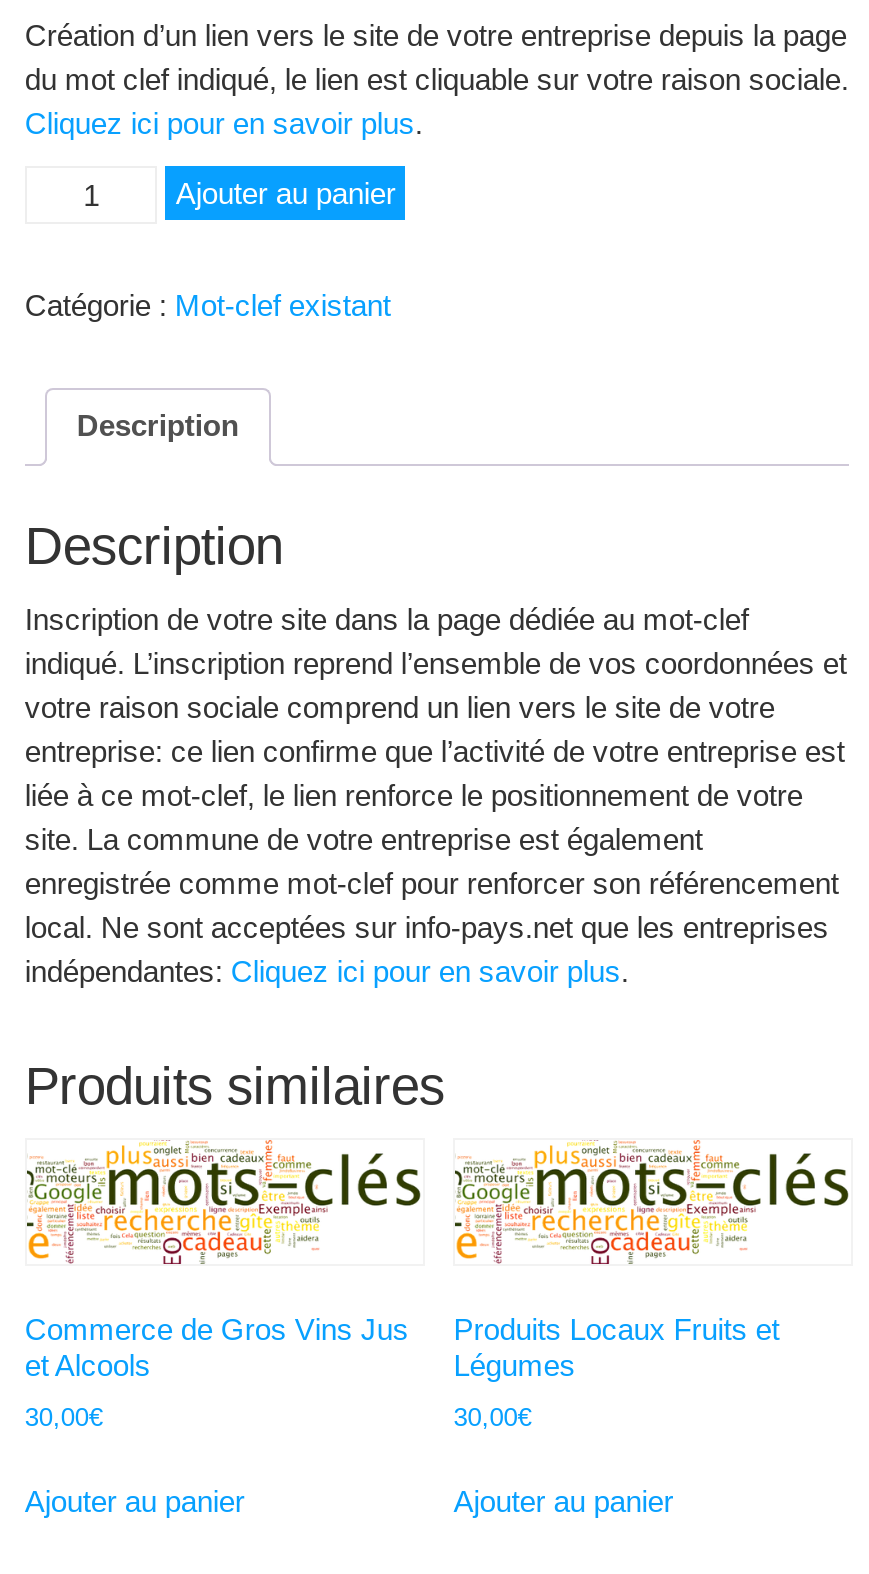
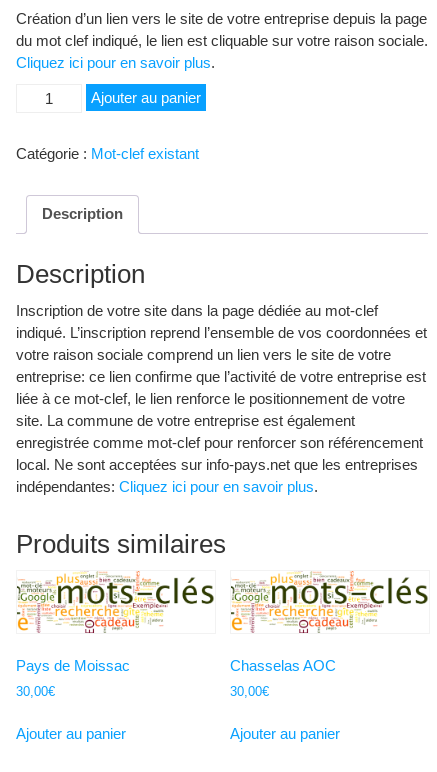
[25,1312,409,1382] Commerce de Gros Vins Jus | et Alcools -> [16,657,130,674] Pays de Moissac
[453,1312,779,1382] Produits Locaux Fruits et | Légumes -> [230,657,336,674] Chasselas AOC

